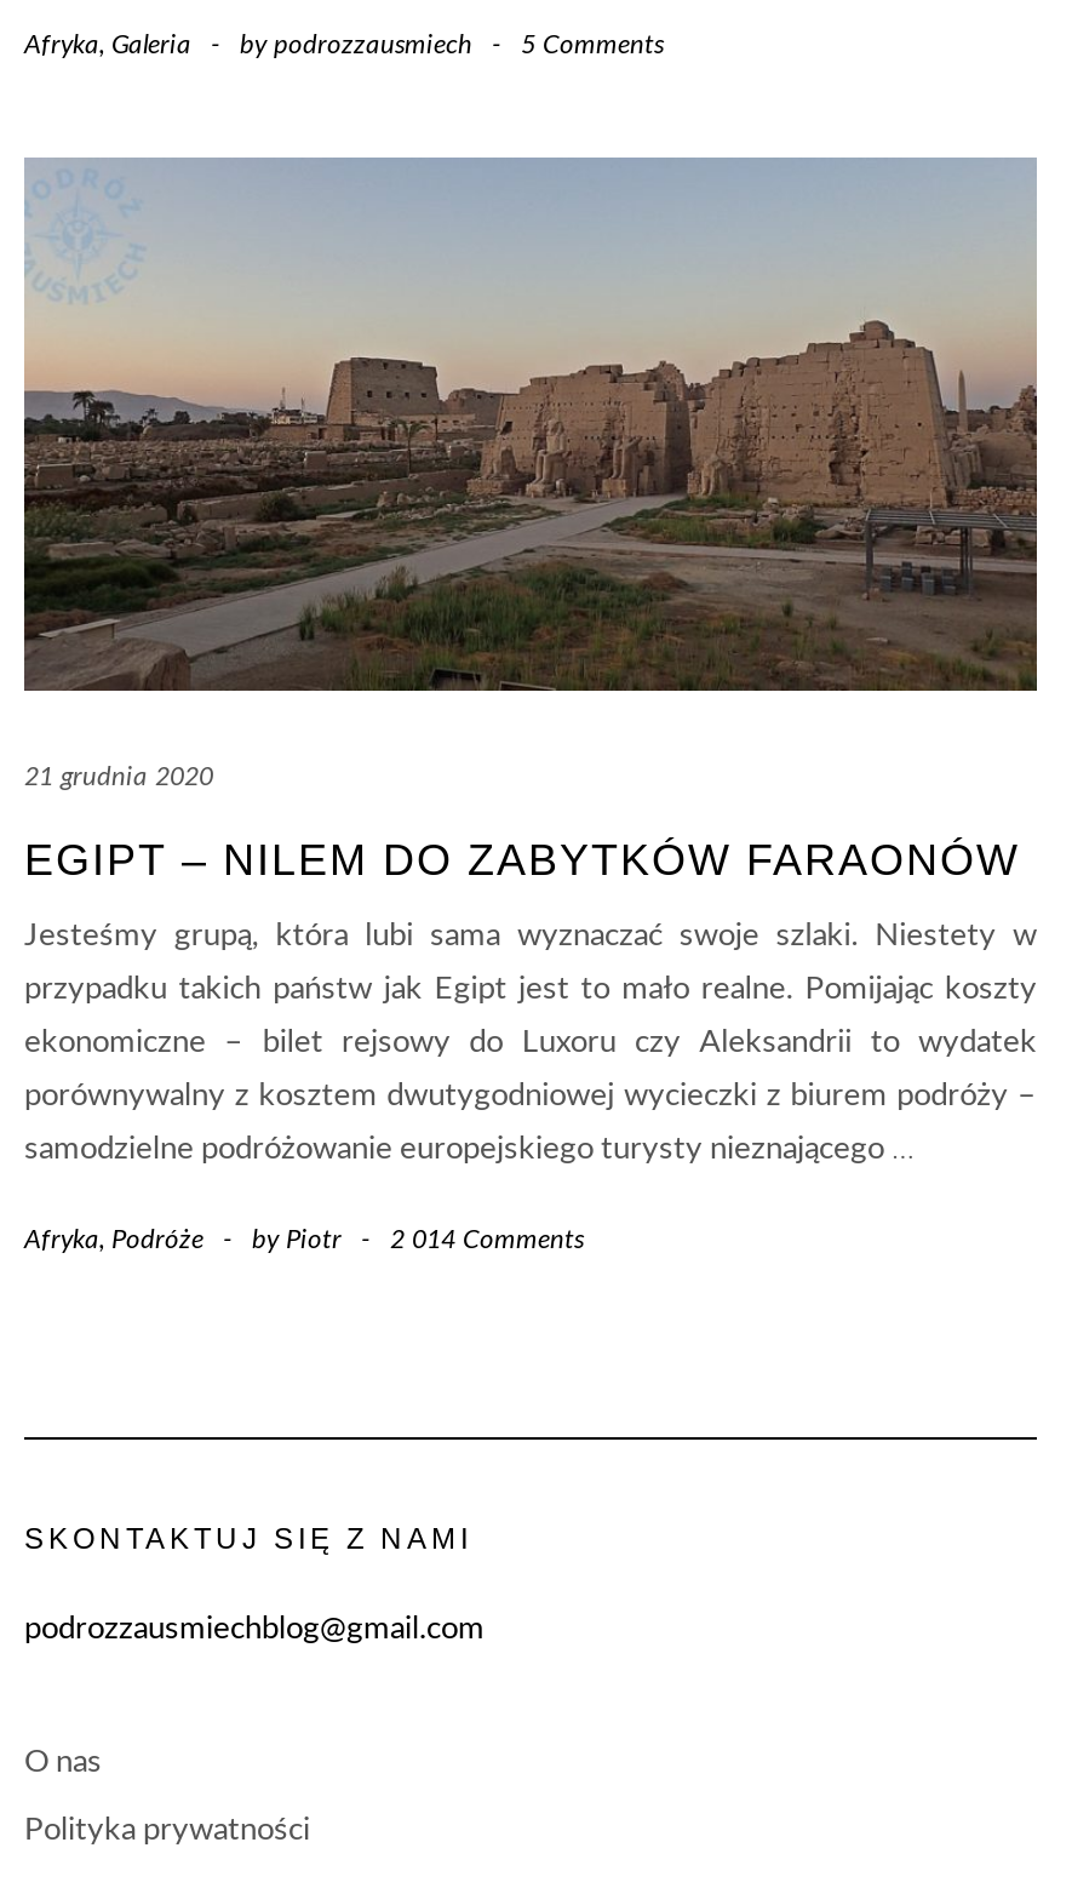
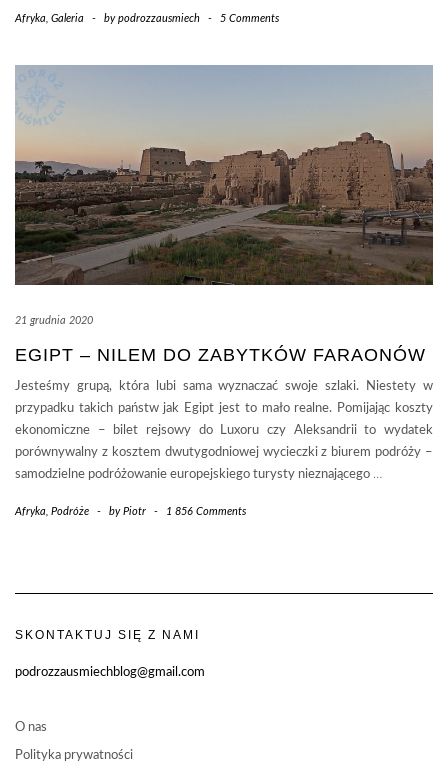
[24,1226,584,1253] Afryka, Podróże - by Piotr - 2 014 Comments -> [15,506,246,517] Afryka, Podróże - by Piotr - 1 856 Comments

